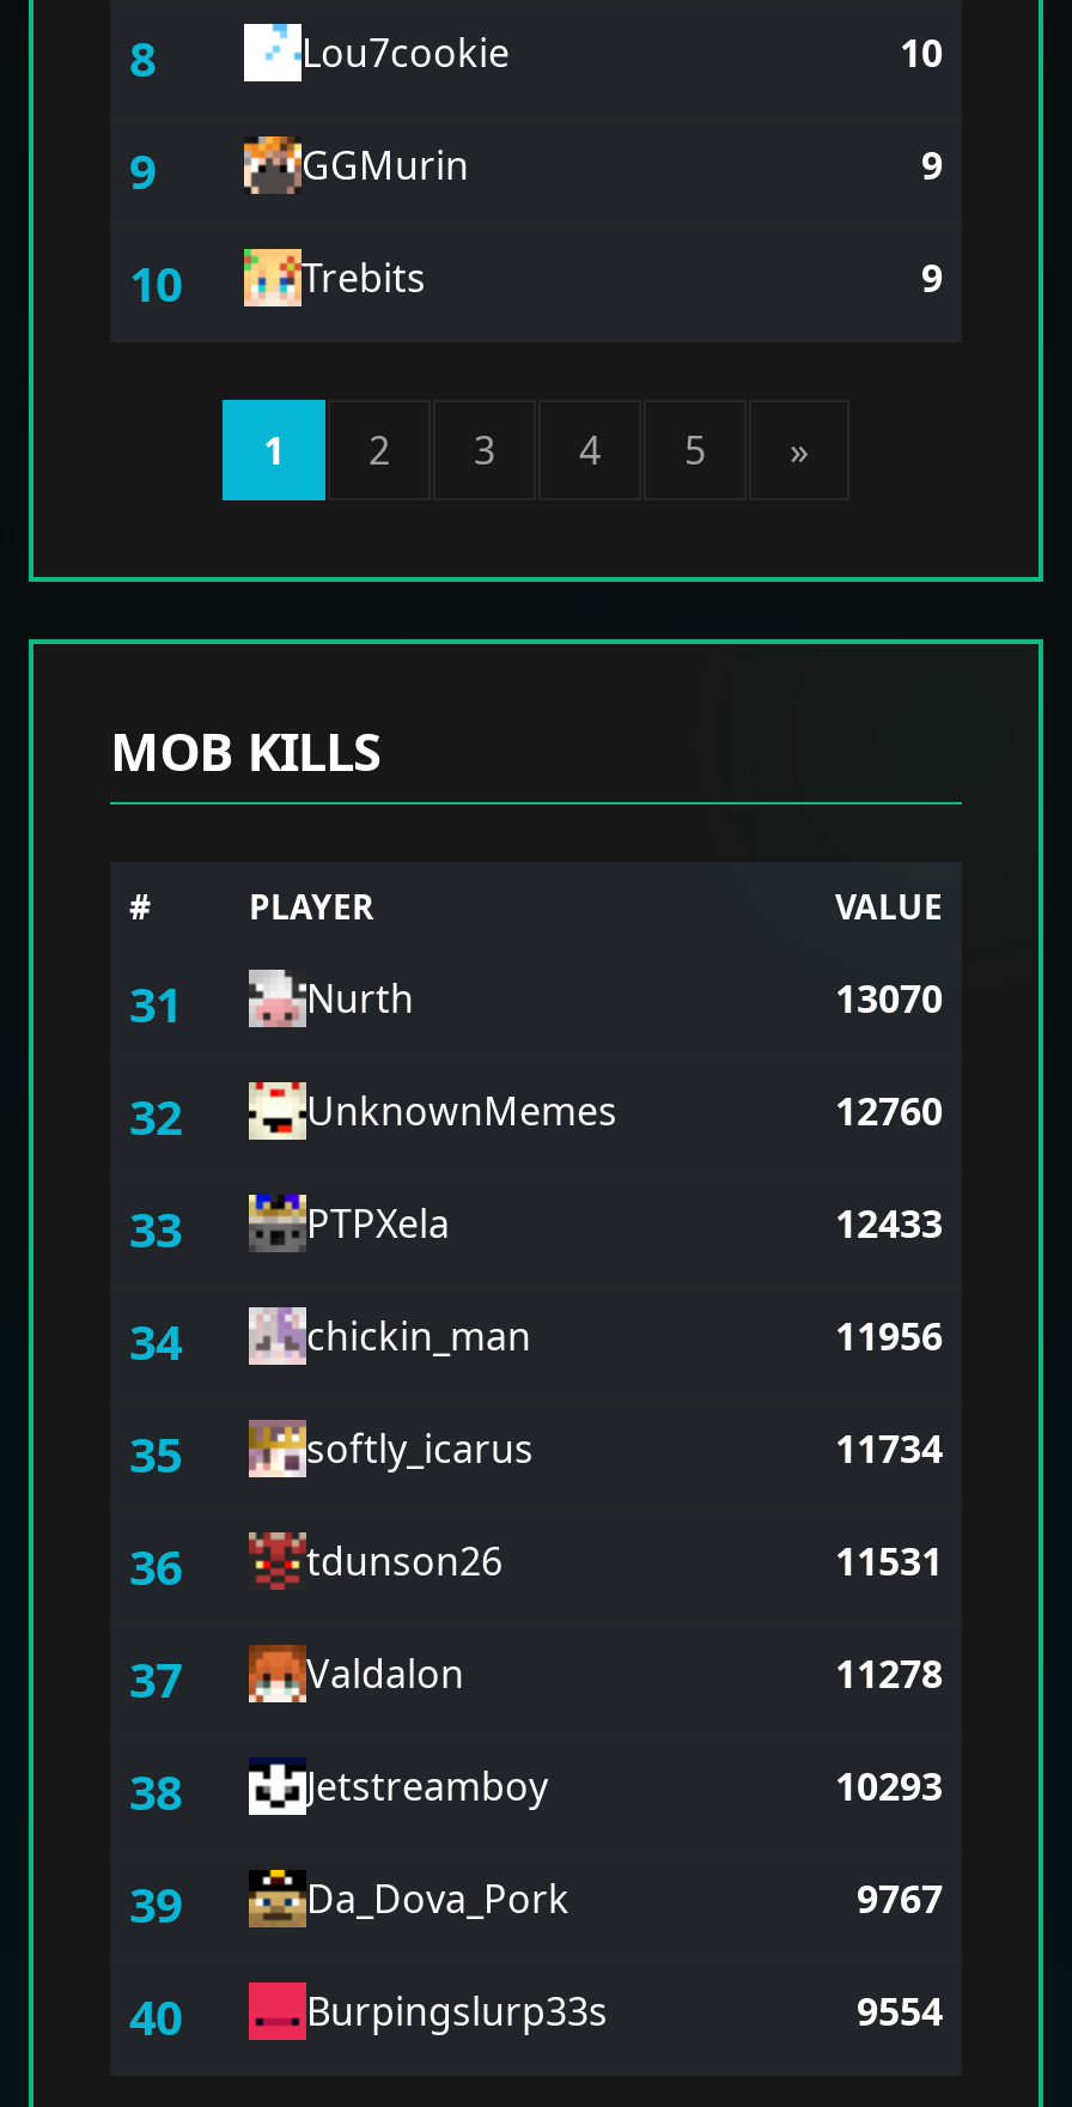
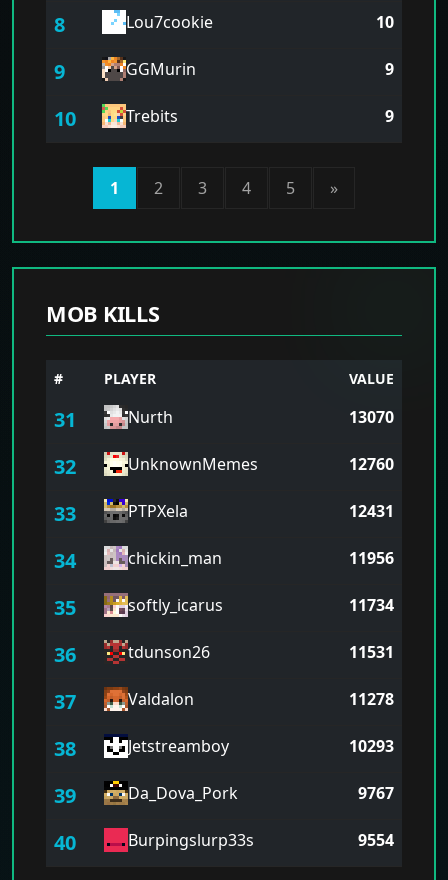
[835,1197,943,1250] 12433 -> [349,500,394,522] 12431

